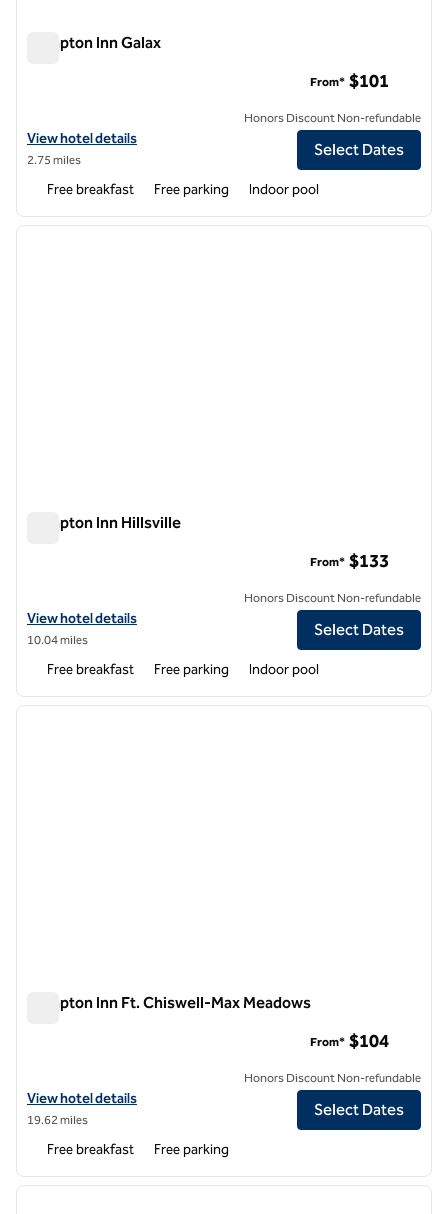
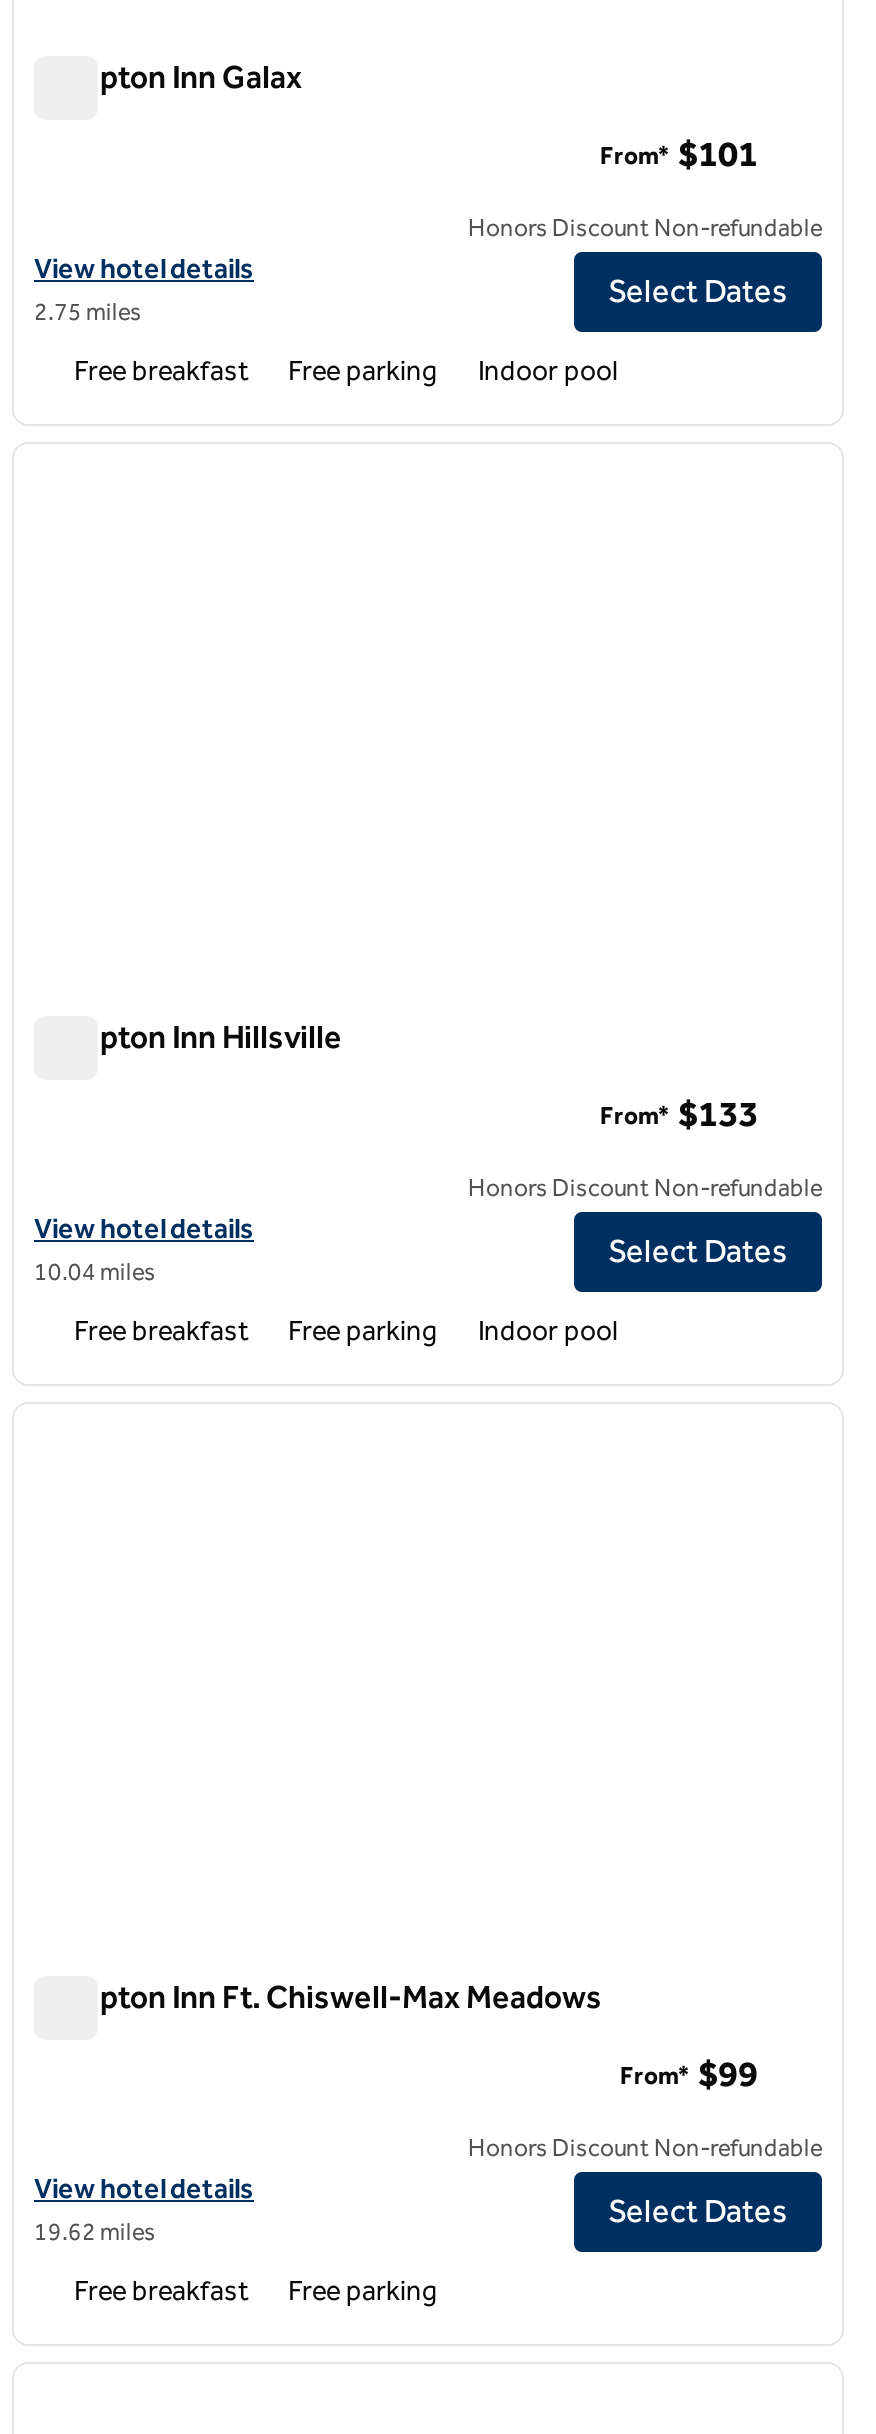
[310,1030,389,1052] From* $104 -> [620,2053,758,2097] From* $99

